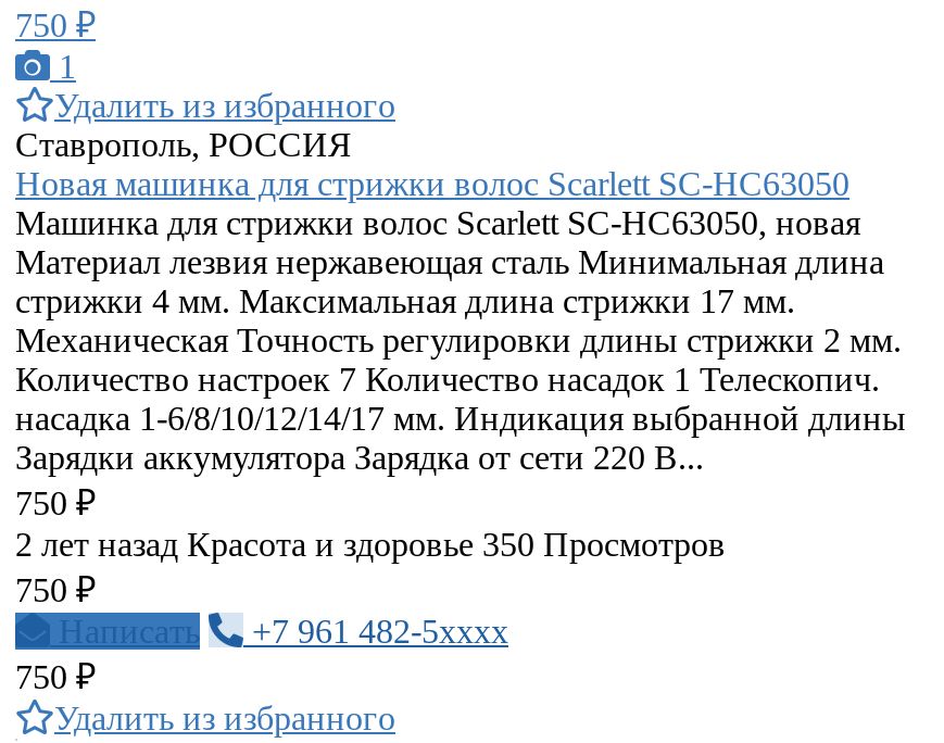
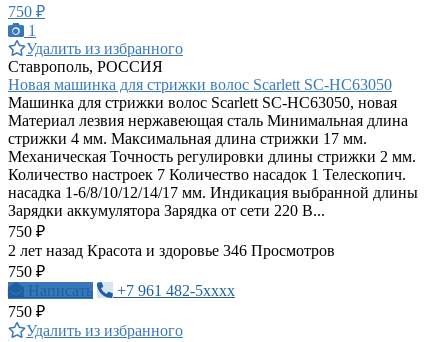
[15,526,726,563] 2 лет назад Красота и здоровье 350 Просмотров -> [8,242,335,259] 2 лет назад Красота и здоровье 346 Просмотров

